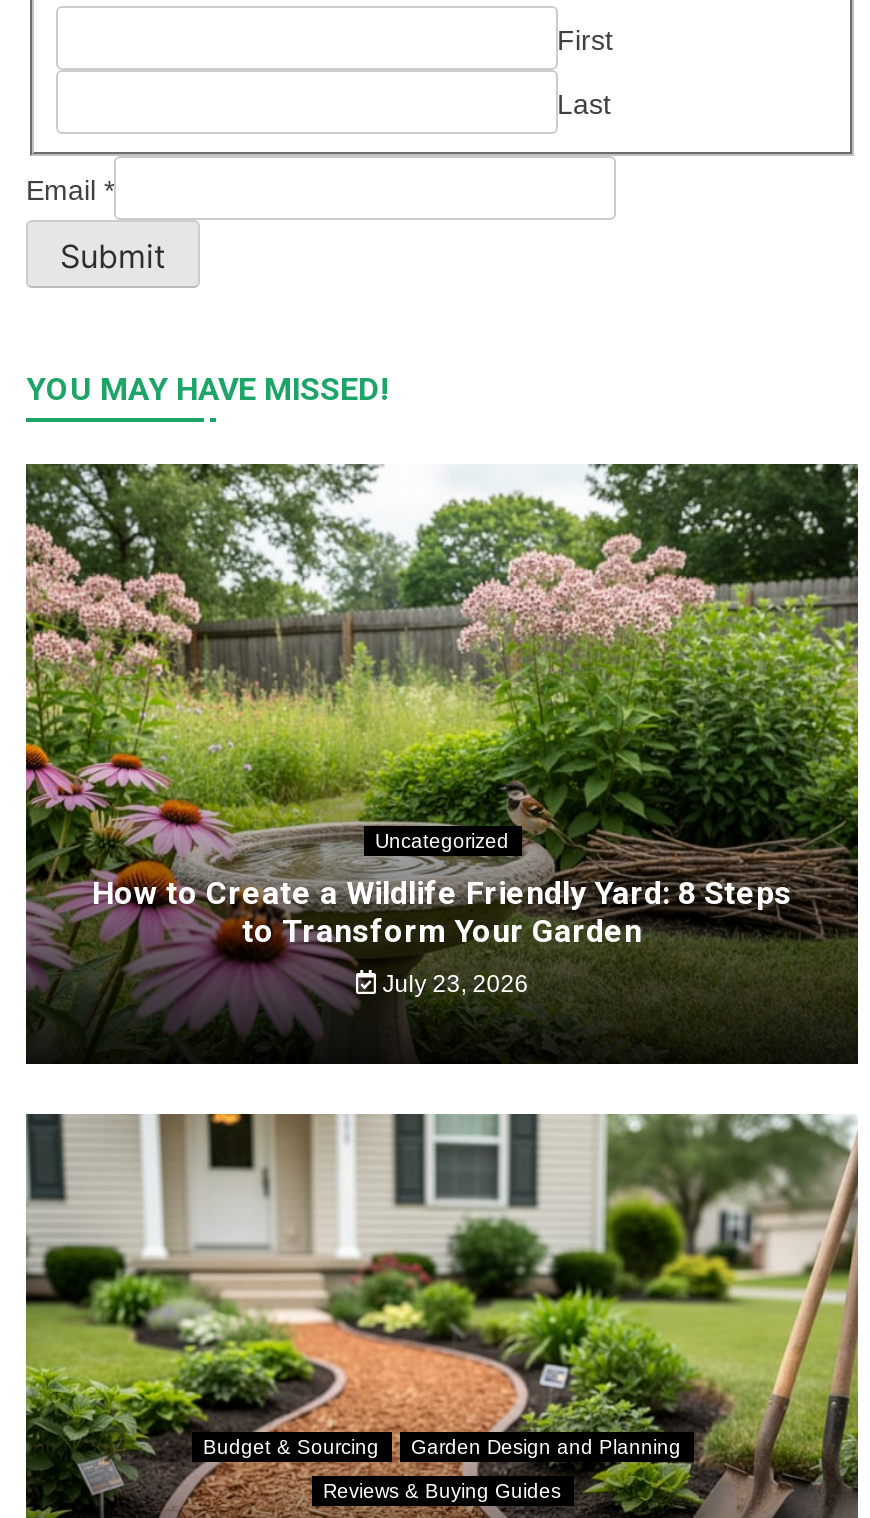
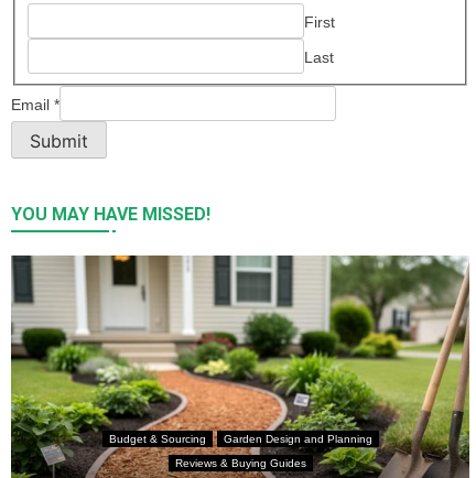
[24,462,860,1072] [image] | Uncategorized | How to Create a Wildlife Friendly Yard: 8 Steps | to Transform Your Garden | July 23, 2026 -> none

